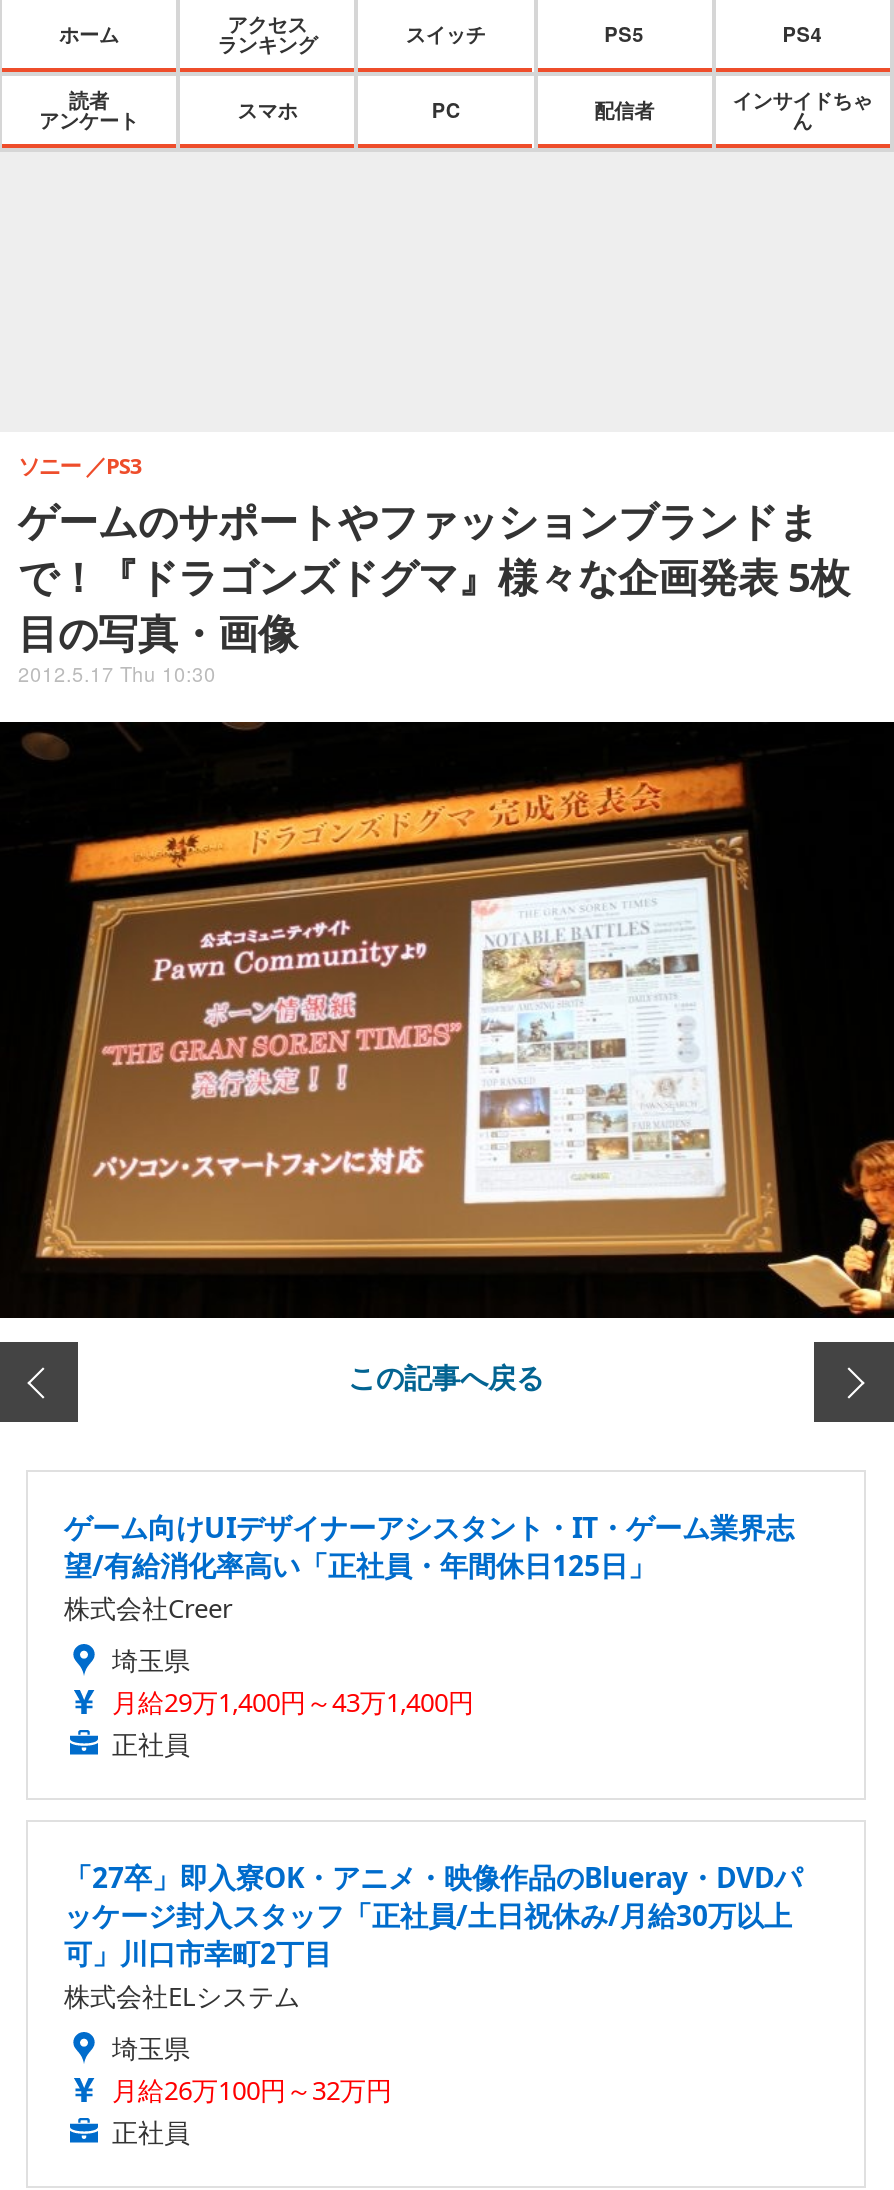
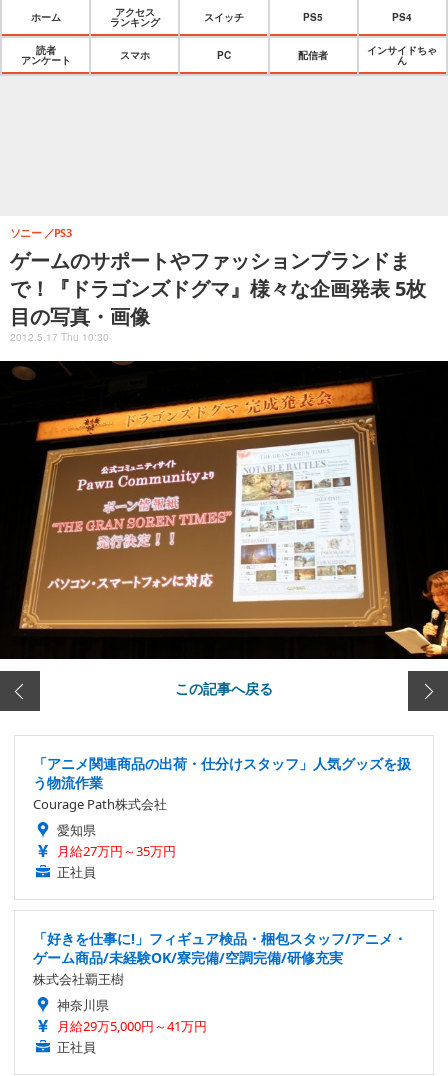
[64,1508,794,1720] ゲーム向けUIデザイナーアシスタント・IT・ゲーム業界志 | 望/有給消化率高い「正社員・年間休日125日」 | 株式会社Creer | 埼玉県 | 月給29万1,400円～43万1,400円 -> [33,754,411,860] 「アニメ関連商品の出荷・仕分けスタッフ」人気グッズを扱 | う物流作業 | Courage Path株式会社 | 愛知県 | 月給27万円～35万円
[64,1858,802,2108] 「27卒」即入寮OK・アニメ・映像作品のBlueray・DVDパ | ッケージ封入スタッフ「正社員/土日祝休み/月給30万以上 | 可」川口市幸町2丁目 | 株式会社ELシステム | 埼玉県 | 月給26万100円～32万円 -> [33,929,407,1035] 「好きを仕事に!」フィギュア検品・梱包スタッフ/アニメ・ | ゲーム商品/未経験OK/寮完備/空調完備/研修充実 | 株式会社覇王樹 | 神奈川県 | 月給29万5,000円～41万円

